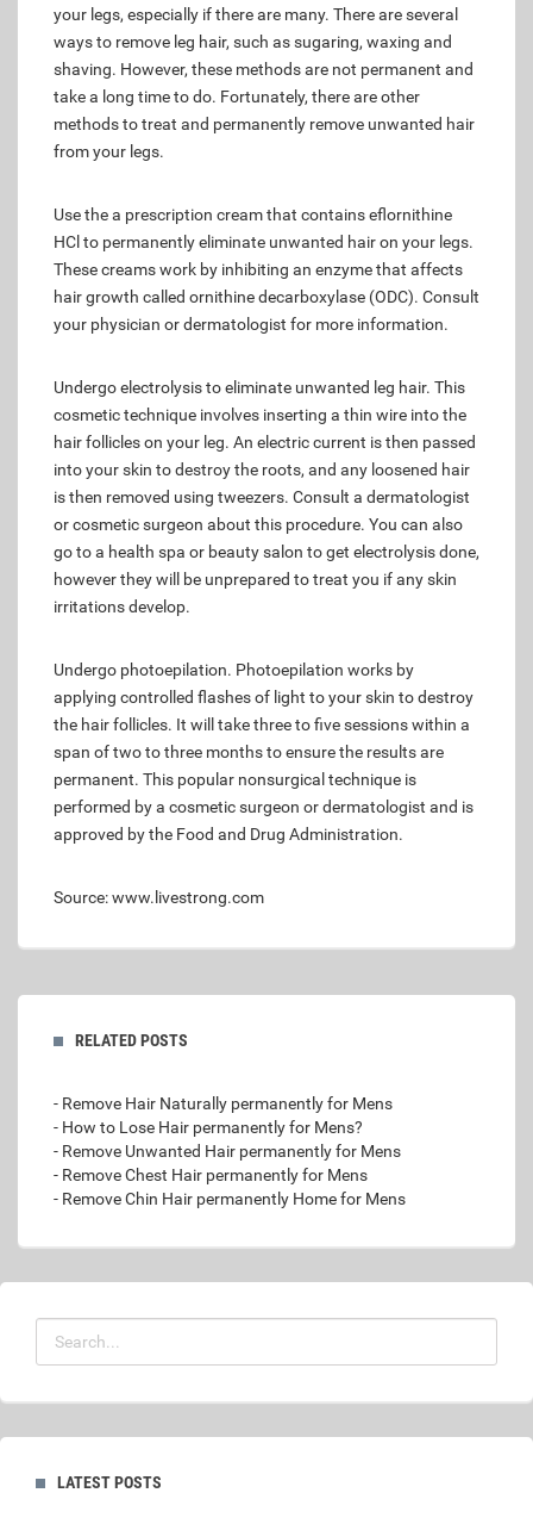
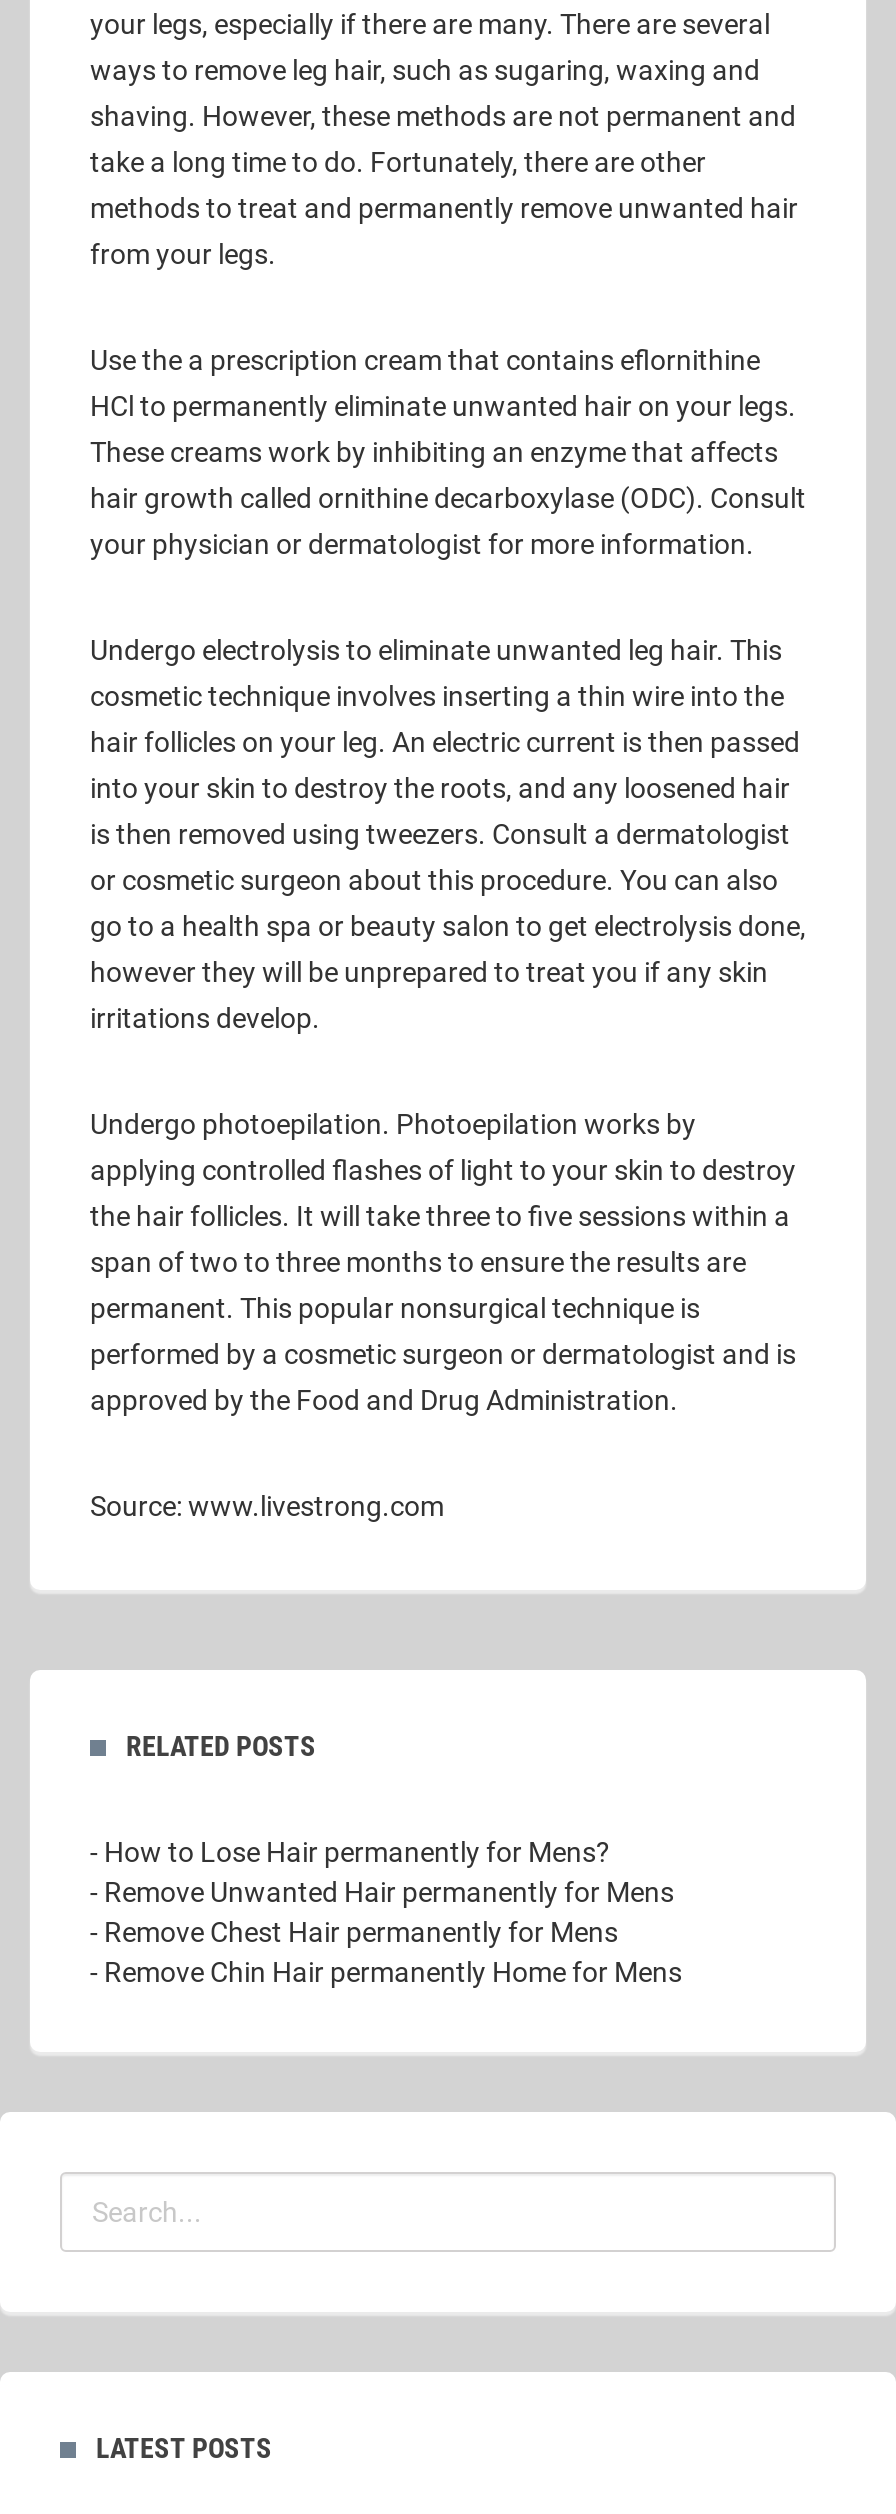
[54,1093,393,1112] - Remove Hair Naturally permanently for Mens -> none

